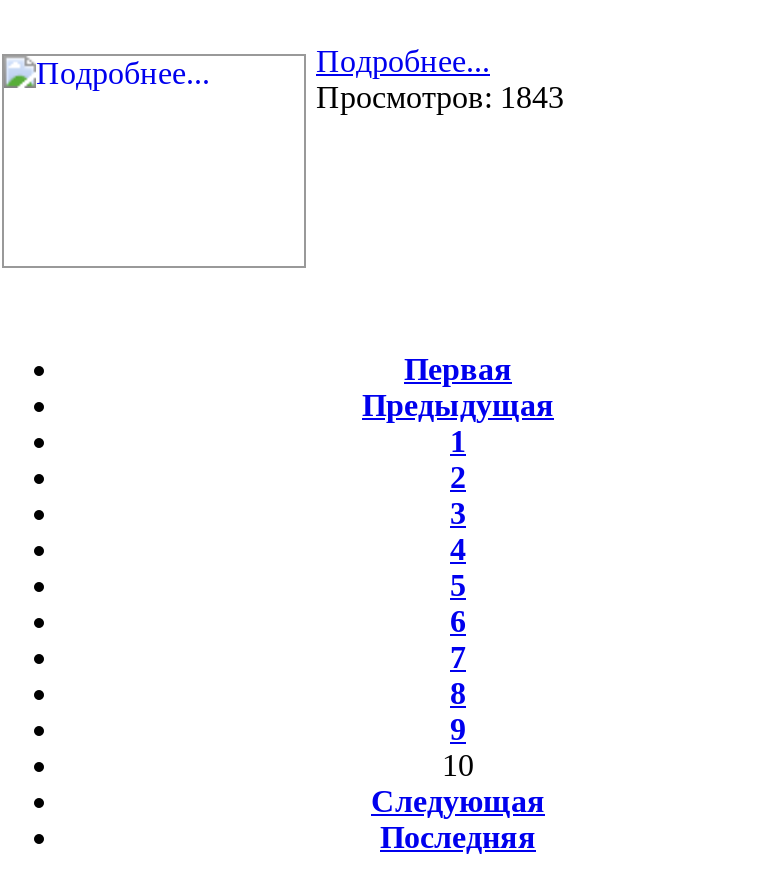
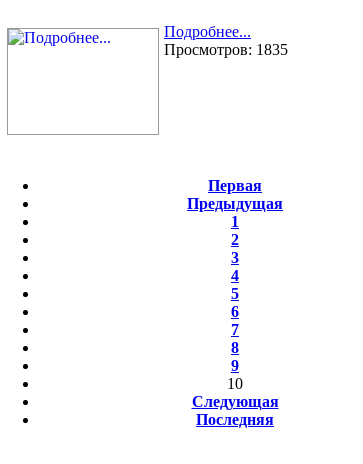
[316,80,564,114] Просмотров: 1843 -> [164,41,288,58] Просмотров: 1835

